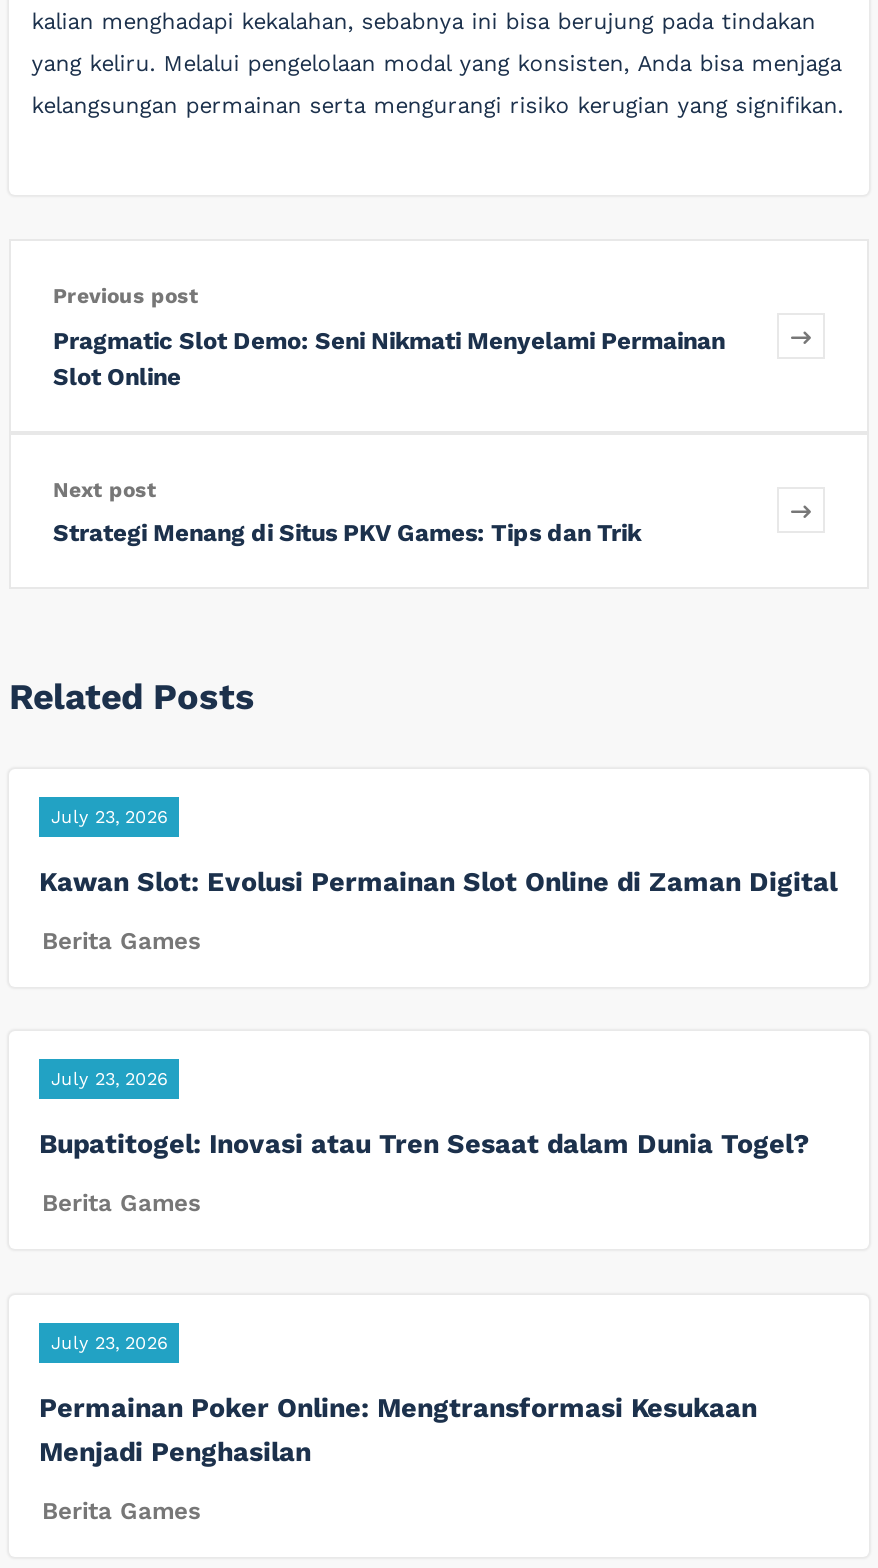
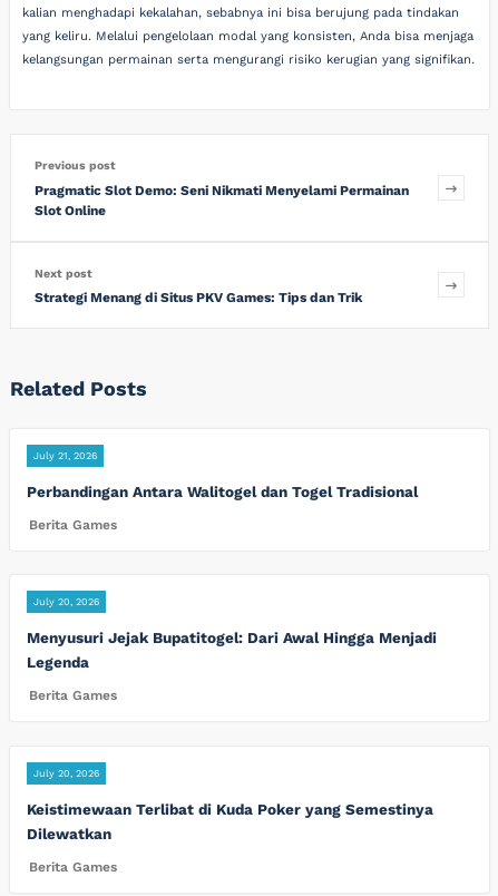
[51,806,167,826] July 23, 2026 -> [33,450,97,461] July 21, 2026
[39,864,837,896] Kawan Slot: Evolusi Permainan Slot Online di Zaman Digital -> [27,482,418,500] Perbandingan Antara Walitogel dan Togel Tradisional
[51,1069,167,1089] July 23, 2026 -> [33,596,99,608] July 20, 2026
[39,1127,809,1159] Bupatitogel: Inovasi atau Tren Sesaat dalam Dunia Togel? -> [27,629,437,671] Menyusuri Jejak Bupatitogel: Dari Awal Hingga Menjadi | Legenda
[51,1332,167,1352] July 23, 2026 -> [33,768,99,779] July 20, 2026
[39,1390,757,1466] Permainan Poker Online: Mengtransformasi Kesukaan | Menjadi Penghasilan -> [27,800,433,842] Keistimewaan Terlibat di Kuda Poker yang Semestinya | Dilewatkan

